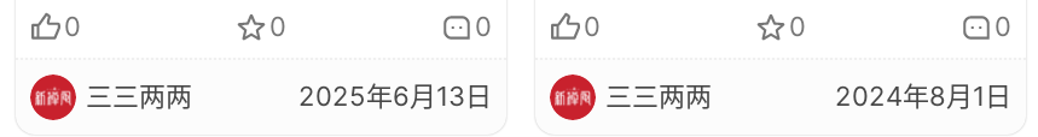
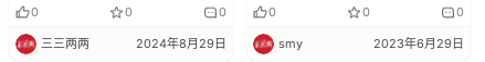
[298,80,492,113] 2025年6月13日 -> [136,36,226,51] 2024年8月29日
[605,80,1011,113] 三三两两 | 2024年8月1日 -> [278,36,464,51] smy | 2023年6月29日

